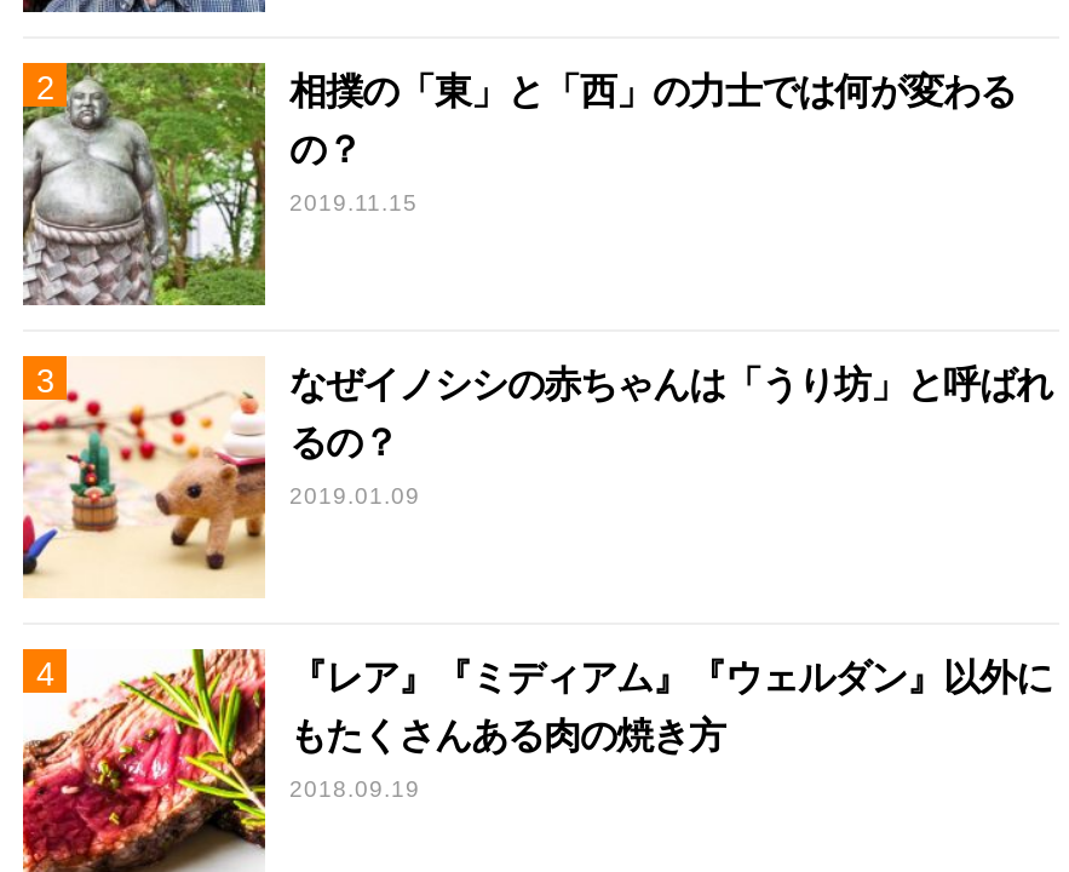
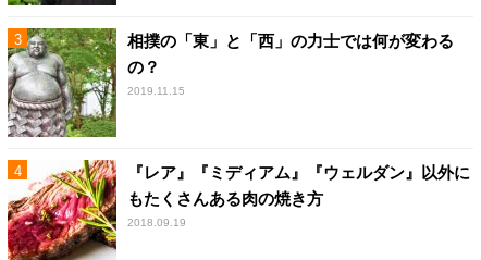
[21,356,1052,598] [image] | なぜイノシシの赤ちゃんは「うり坊」と呼ばれ | るの？ | 2019.01.09 -> none

